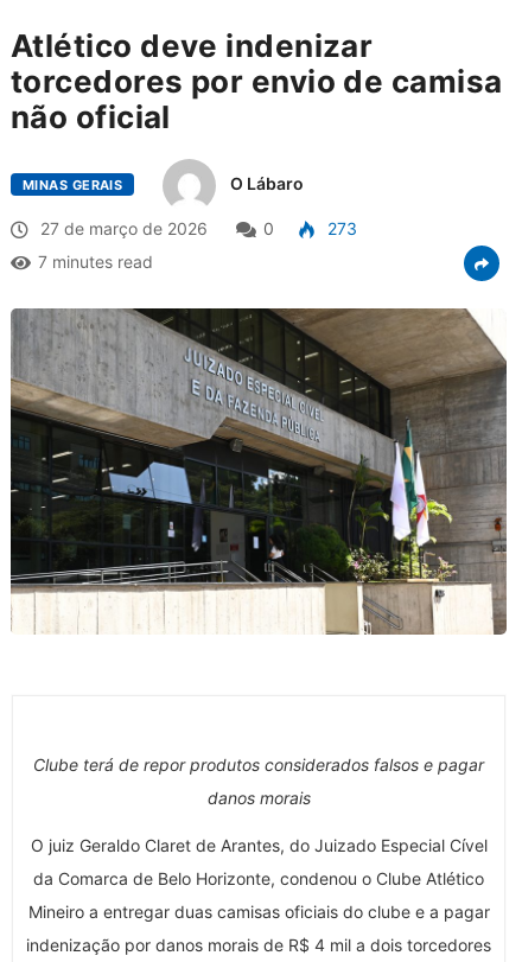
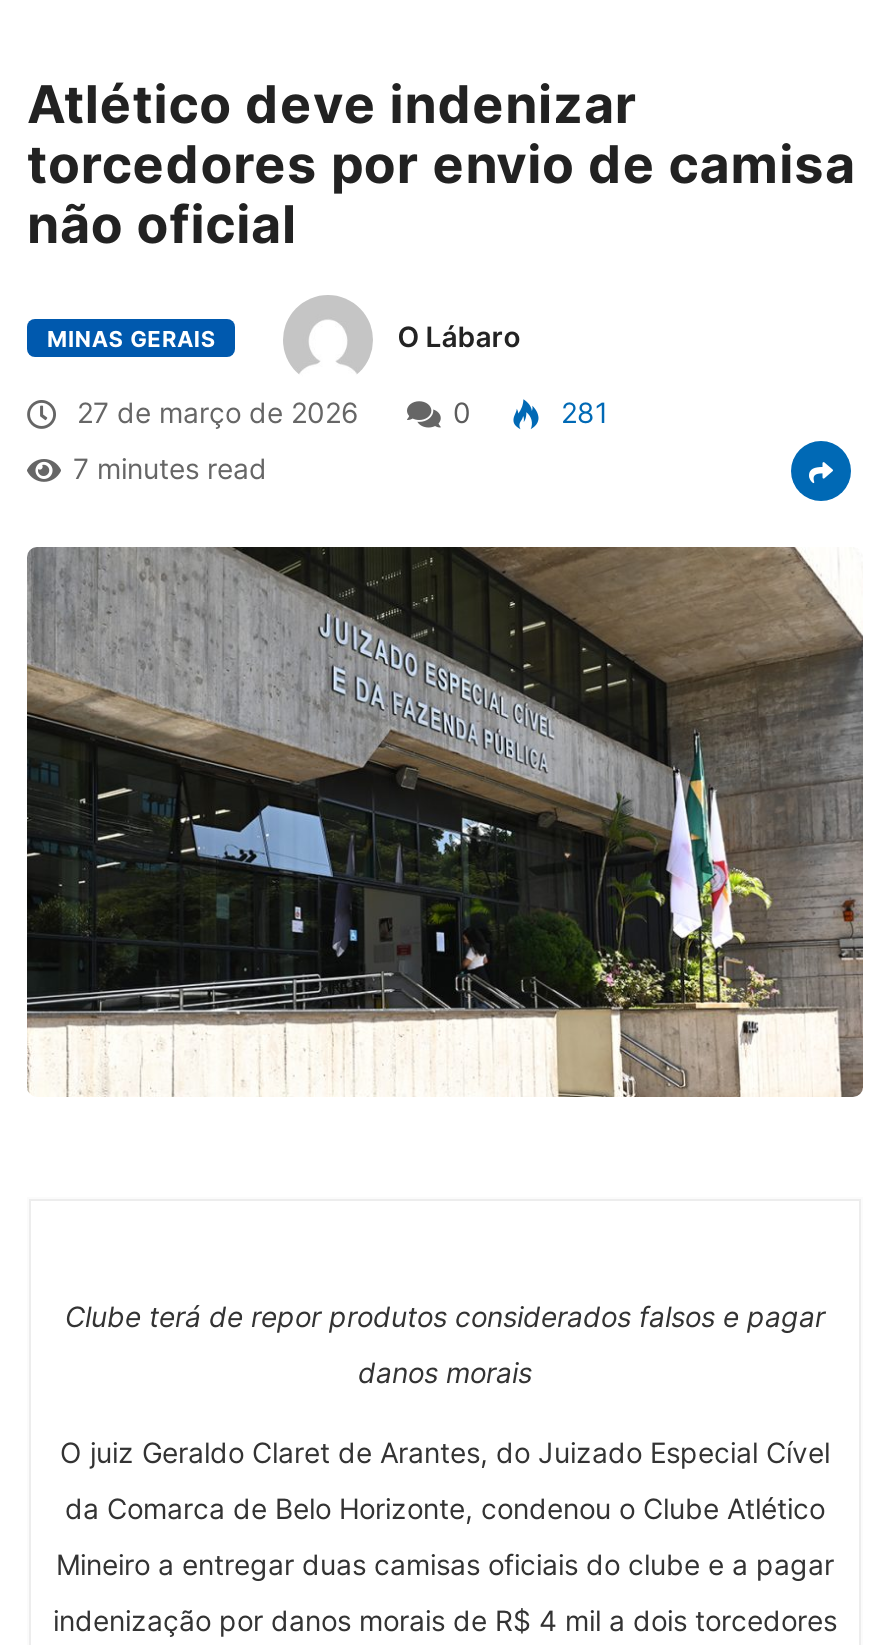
[323,218,357,238] 273 -> [553,394,609,428] 281

